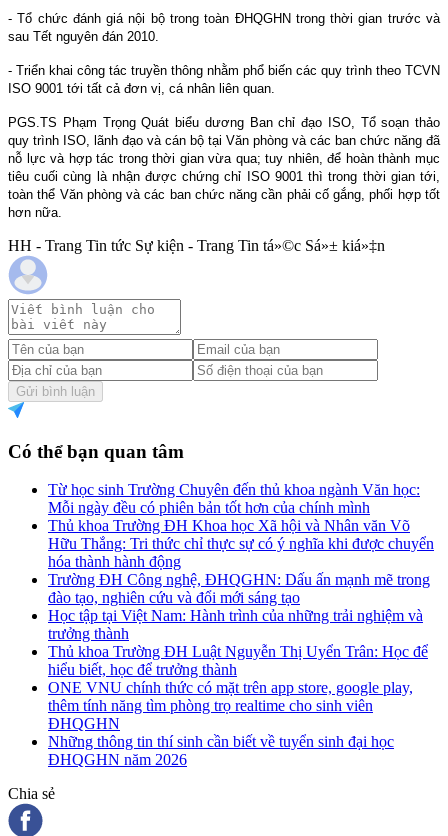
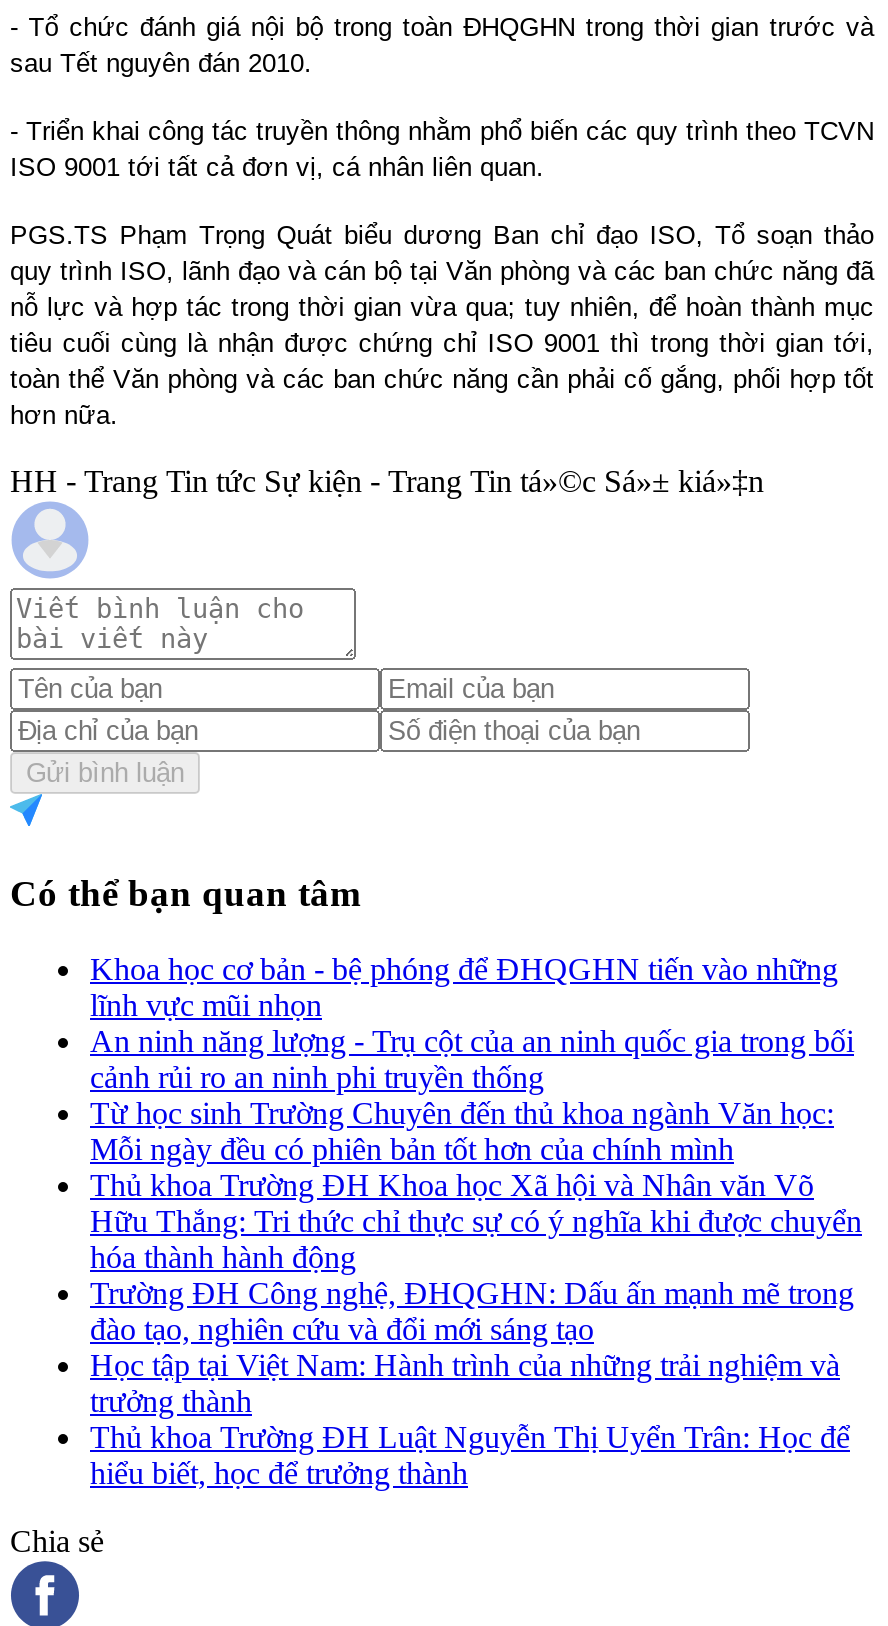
none -> [90,952,854,1094] Khoa học cơ bản - bệ phóng để ĐHQGHN tiến vào những | lĩnh vực mũi nhọn | An ninh năng lượng - Trụ cột của an ninh quốc gia trong bối | cảnh rủi ro an ninh phi truyền thống
moved [48,481,434,678] -> [90,1096,862,1490]: Từ học sinh Trường Chuyên đến thủ khoa ngành Văn học: | Mỗi ngày đều có phiên bản tốt hơn của chính mình | Thủ khoa Trường ĐH Khoa học Xã hội và Nhân văn Võ | ... | Thủ khoa Trường ĐH Luật Nguyễn Thị Uyển Trân: Học để | hiểu biết, học để trưởng thành
[48,679,413,768] ONE VNU chính thức có mặt trên app store, google play, | thêm tính năng tìm phòng trọ realtime cho sinh viên | ĐHQGHN | Những thông tin thí sinh cần biết về tuyển sinh đại học | ĐHQGHN năm 2026 -> none

